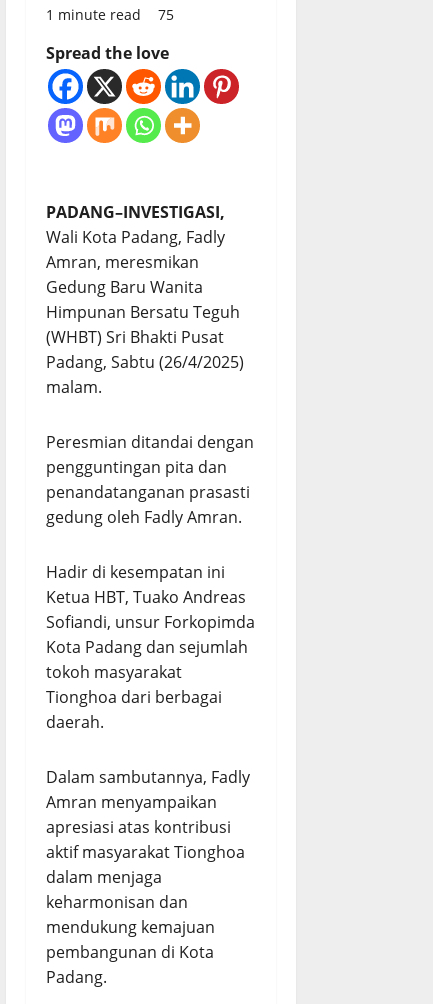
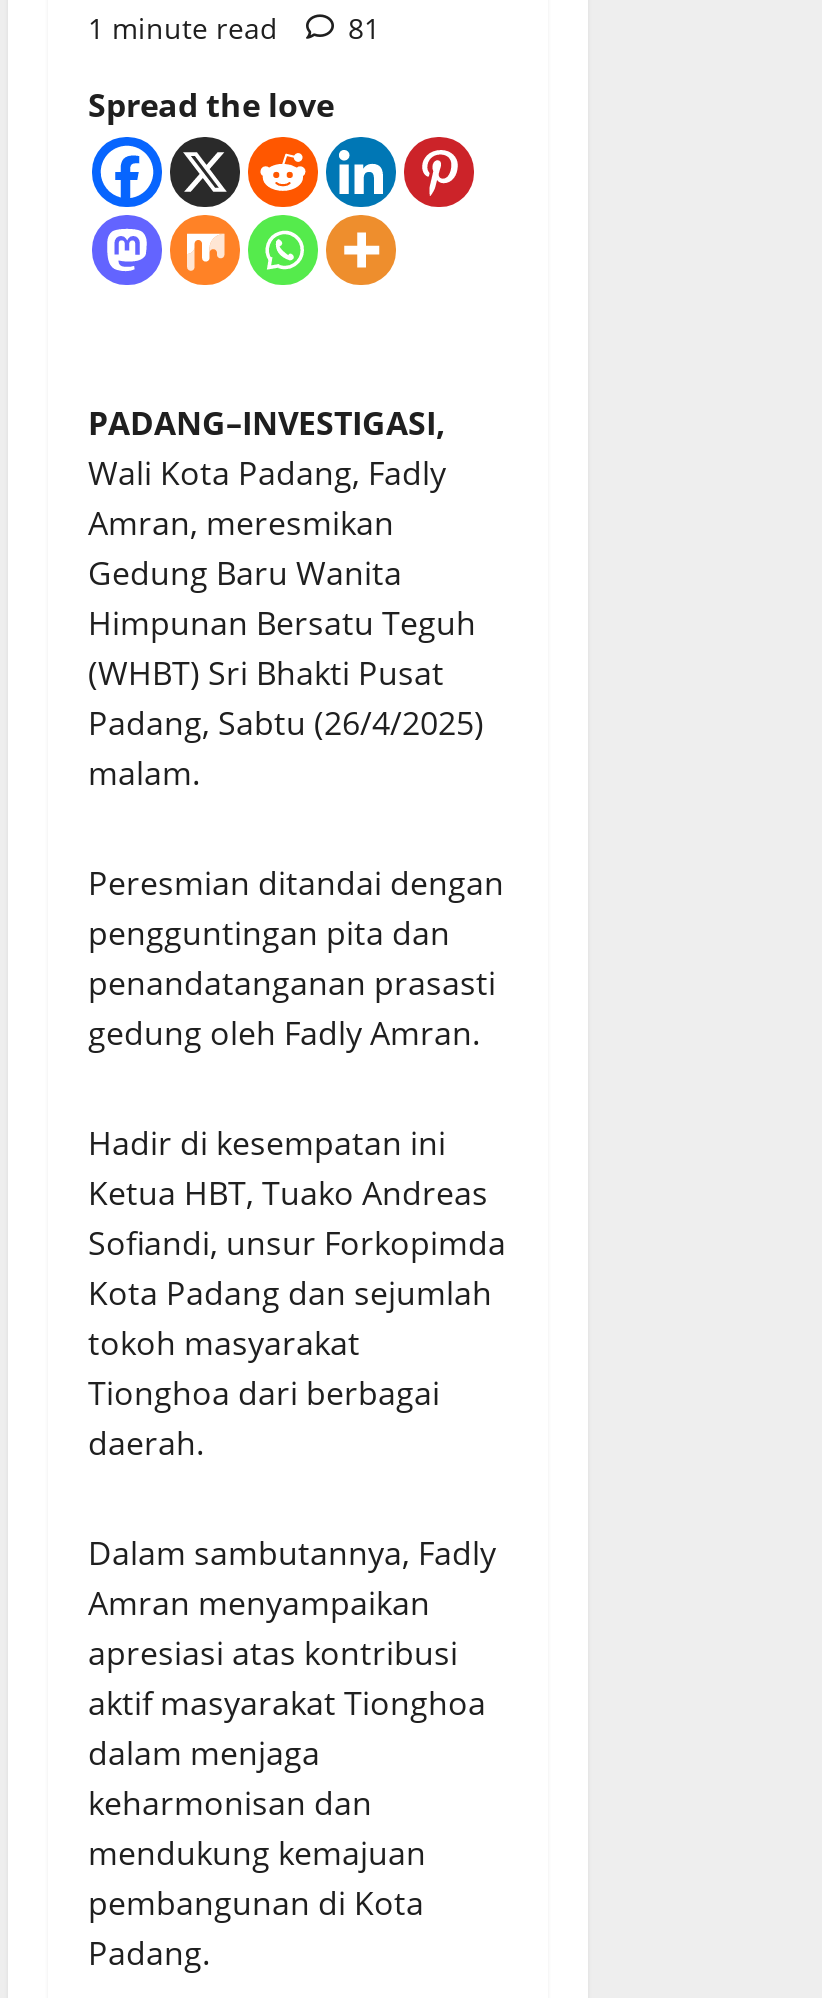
[46,5,174,24] 1 minute read 75 -> [88,9,380,47] 1 minute read 81

